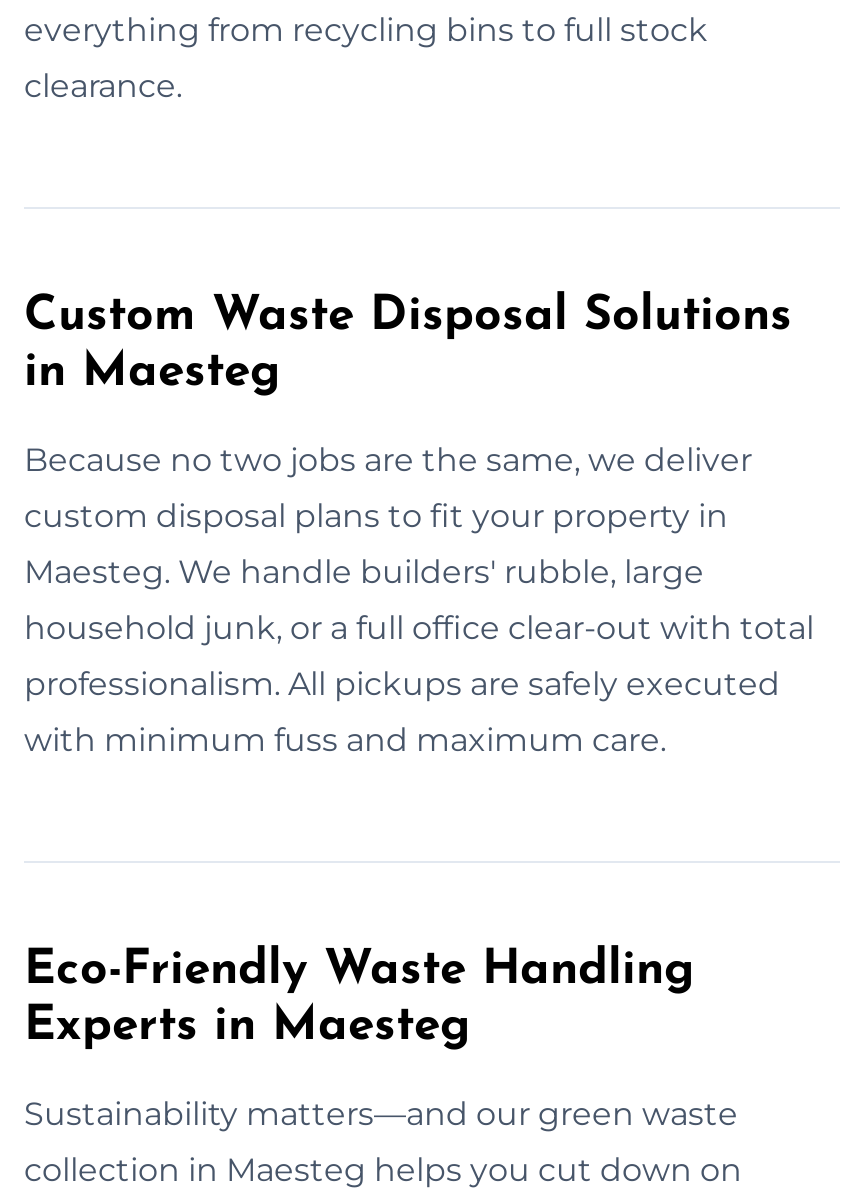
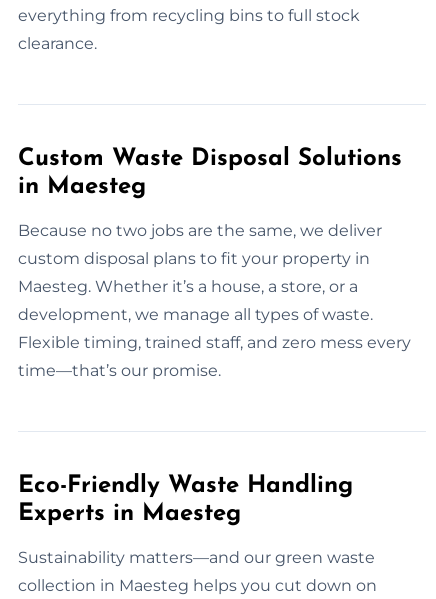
[24,552,704,590] Maesteg. We handle builders' rubble, large -> [18,277,358,296] Maesteg. Whether it’s a house, a store, or a
[24,608,814,646] household junk, or a full office clear-out with total -> [18,305,373,324] development, we manage all types of waste.
[24,664,780,702] professionalism. All pickups are safely executed -> [18,333,411,352] Flexible timing, trained staff, and zero mess every
[24,720,666,758] with minimum fuss and maximum care. -> [18,361,221,380] time—that’s our promise.

